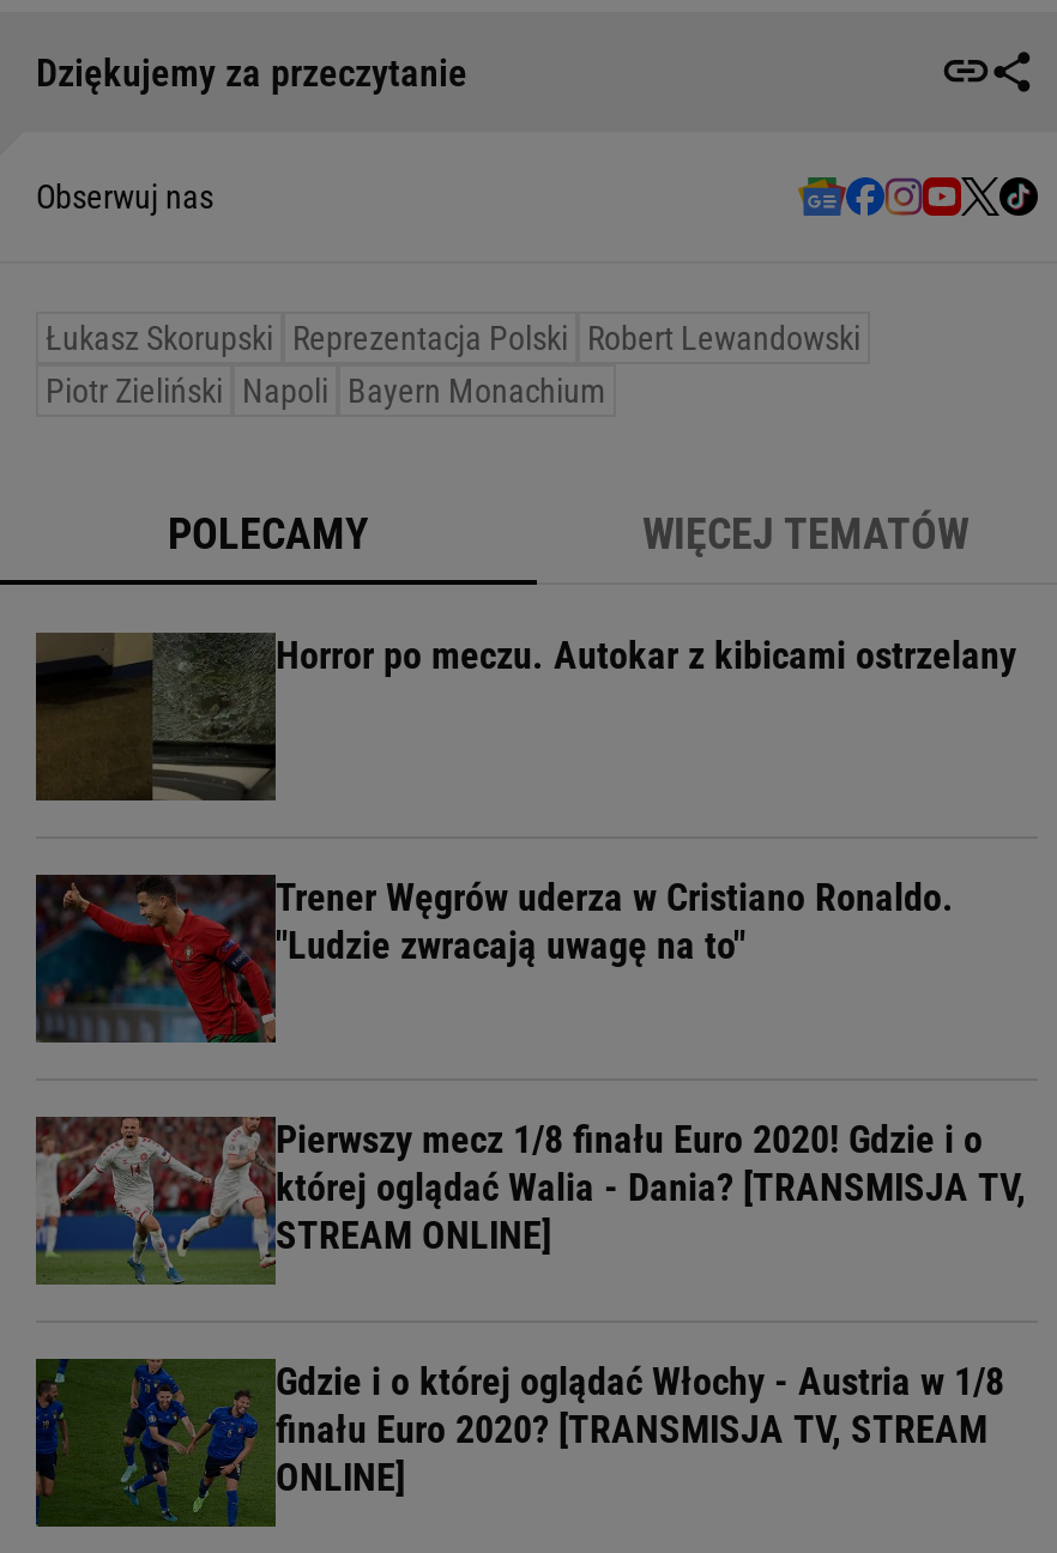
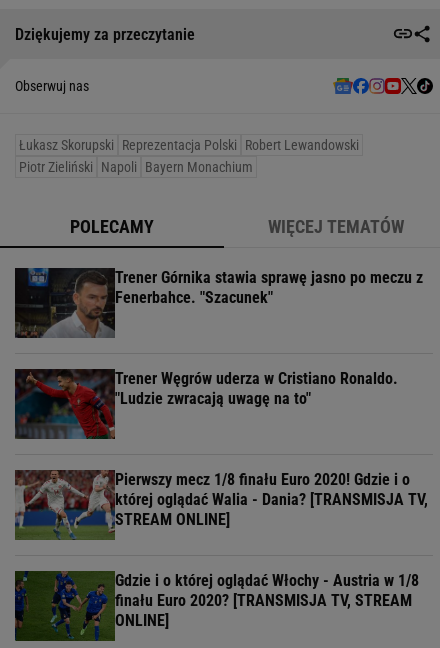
[34,630,1016,803] [image] | Horror po meczu. Autokar z kibicami ostrzelany -> [14,267,423,338] [image] | Trener Górnika stawia sprawę jasno po meczu z | Fenerbahce. "Szacunek"

